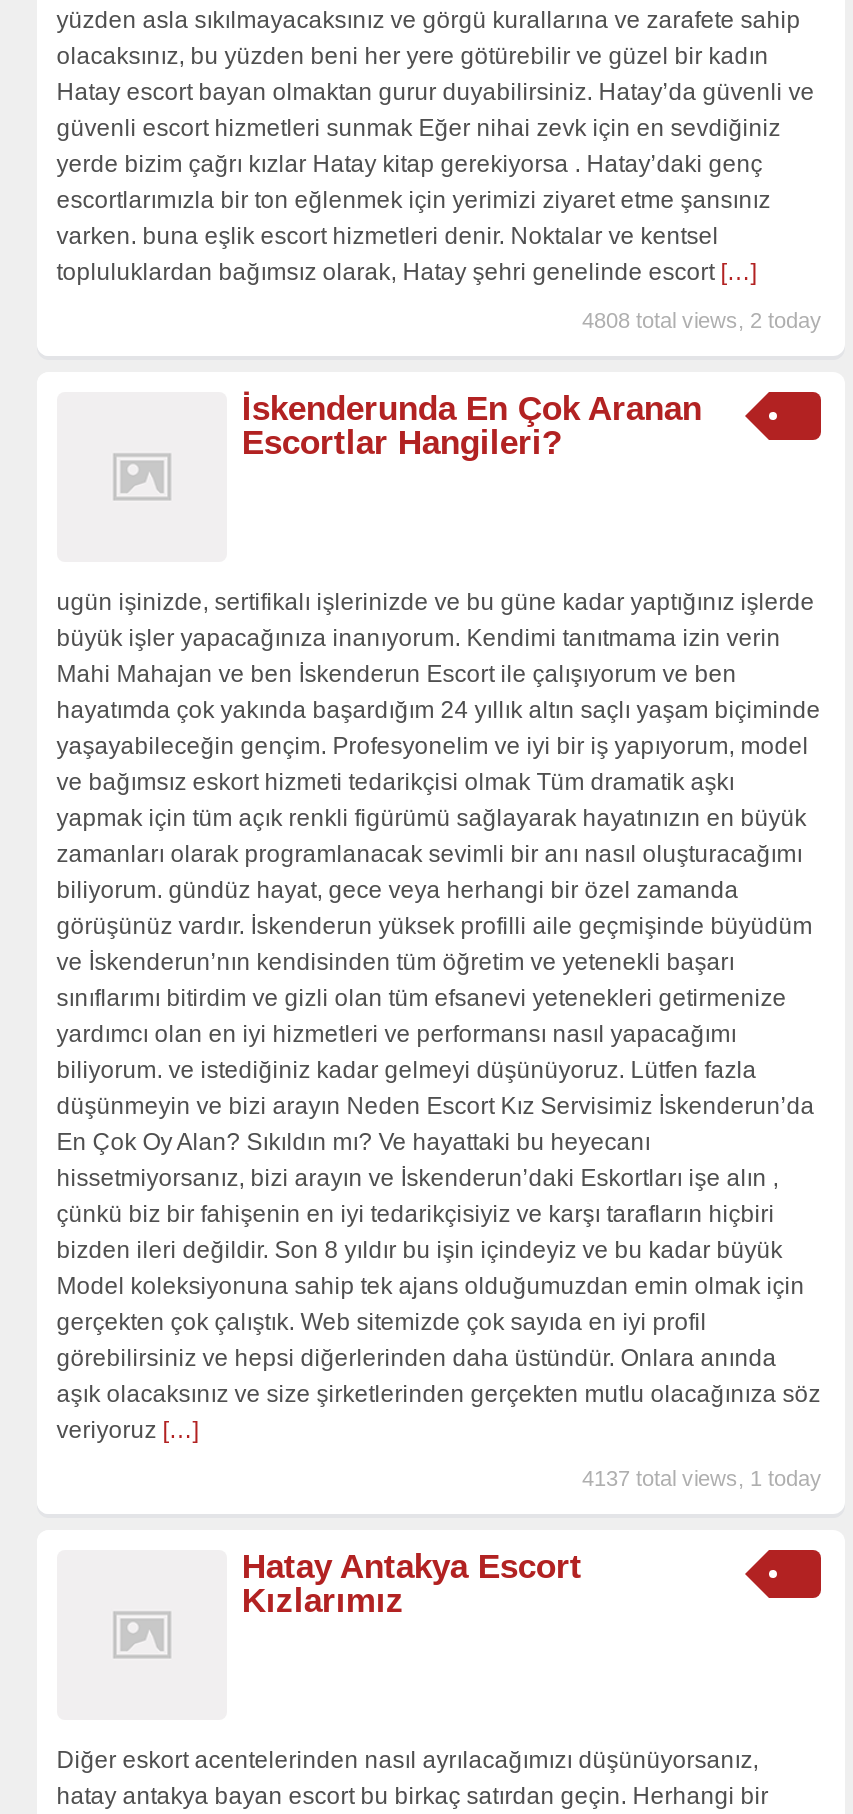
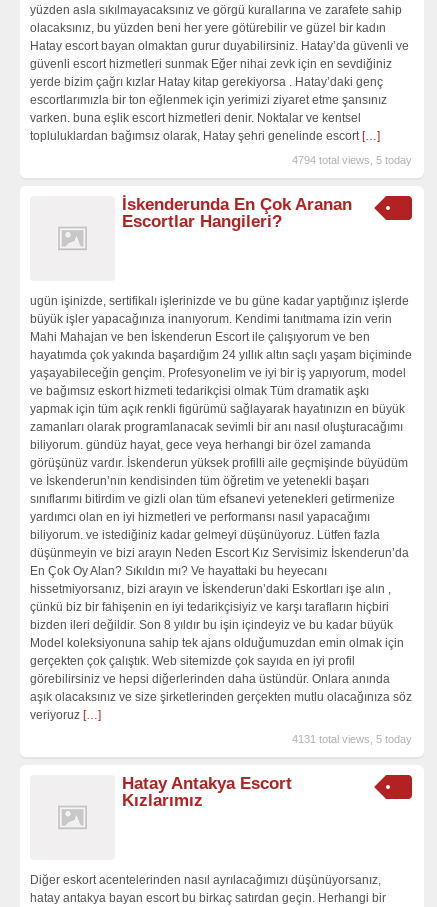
[582,308,822,332] 4808 total views, 2 today -> [292,154,412,166] 4794 total views, 5 today
[582,1466,822,1490] 4137 total views, 1 today -> [292,733,412,745] 4131 total views, 5 today

